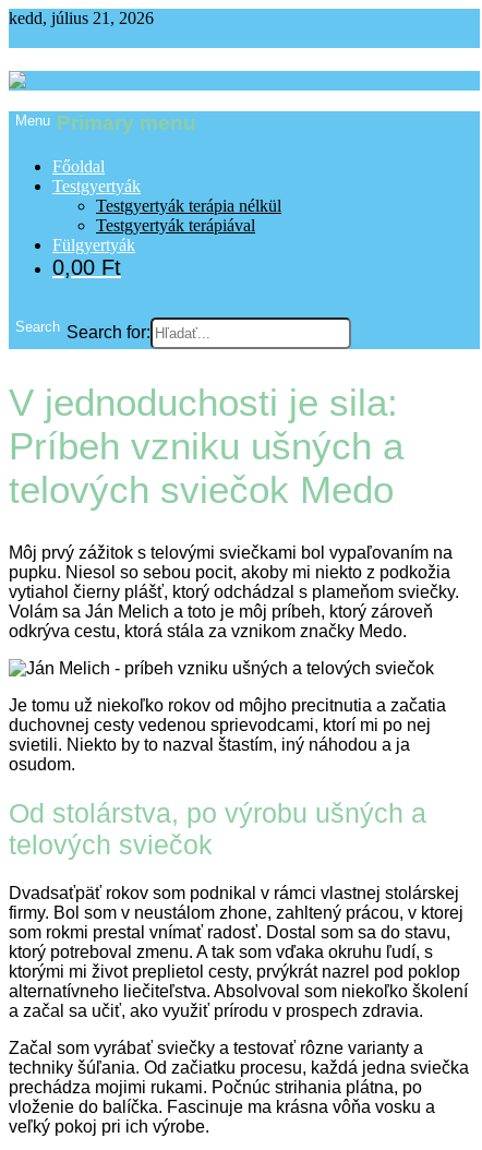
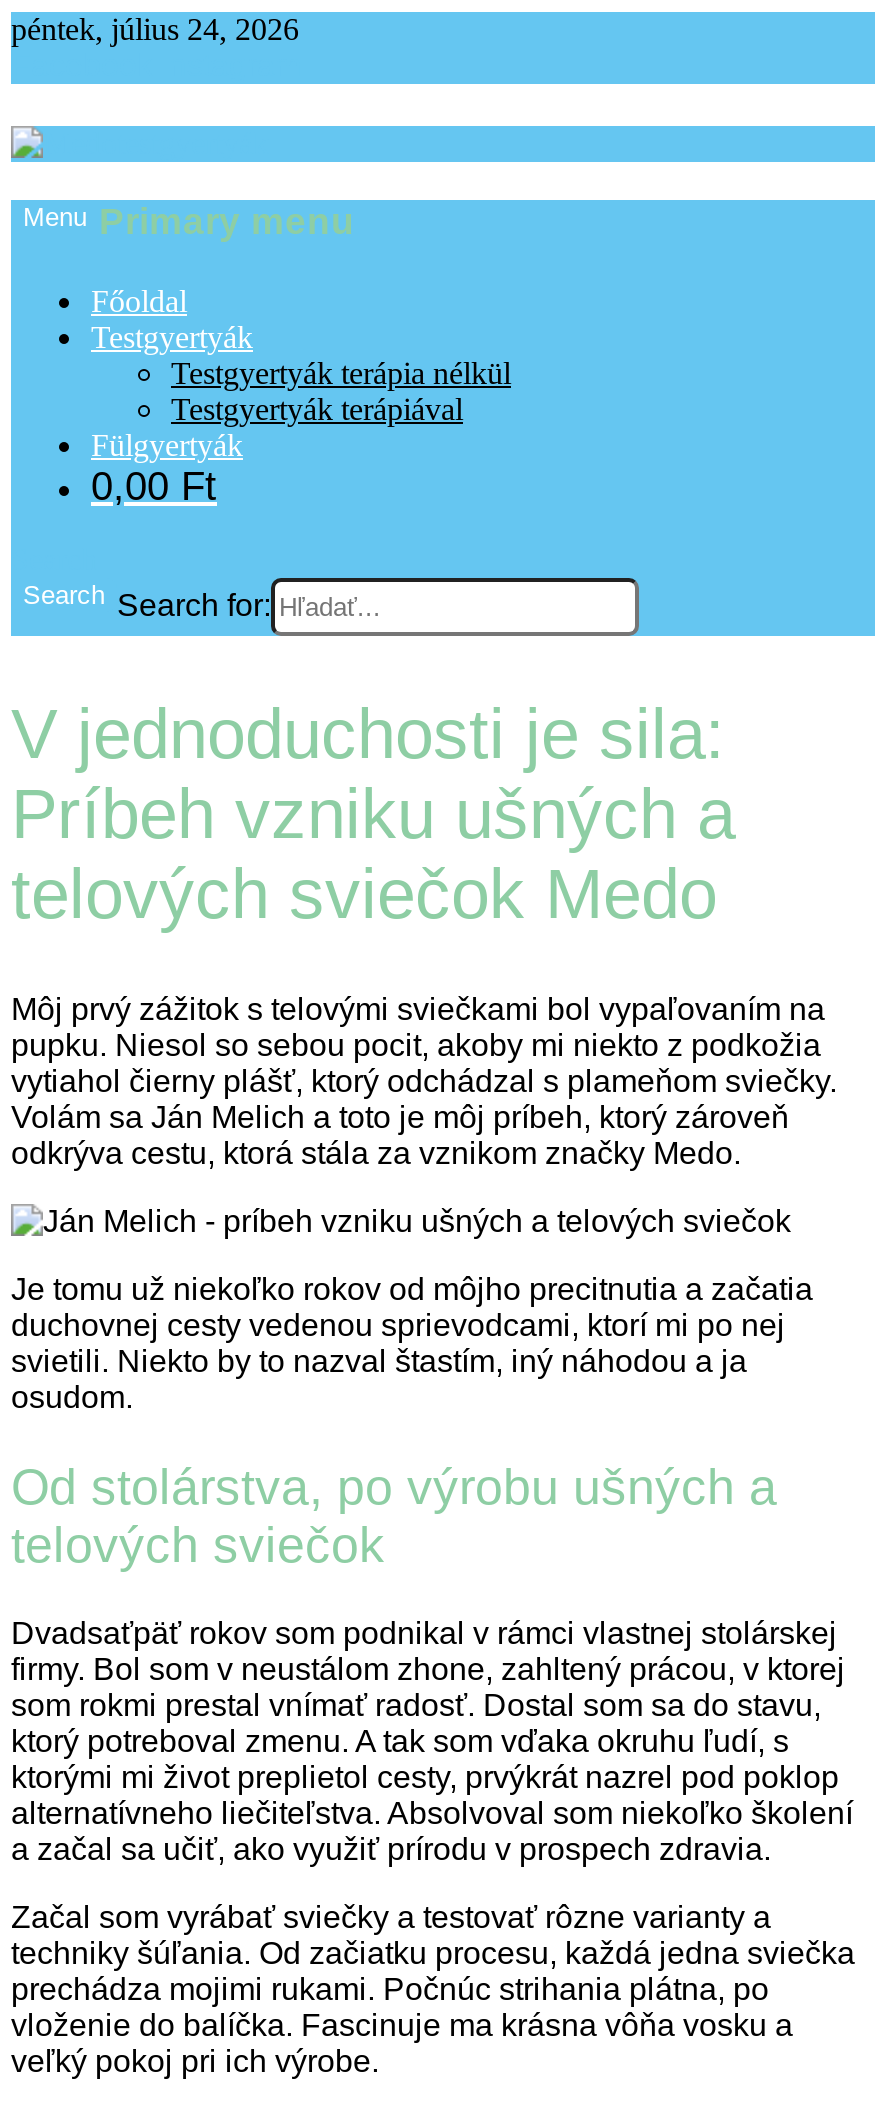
[9,9,154,27] kedd, július 21, 2026 -> [11,12,299,46] péntek, július 24, 2026

